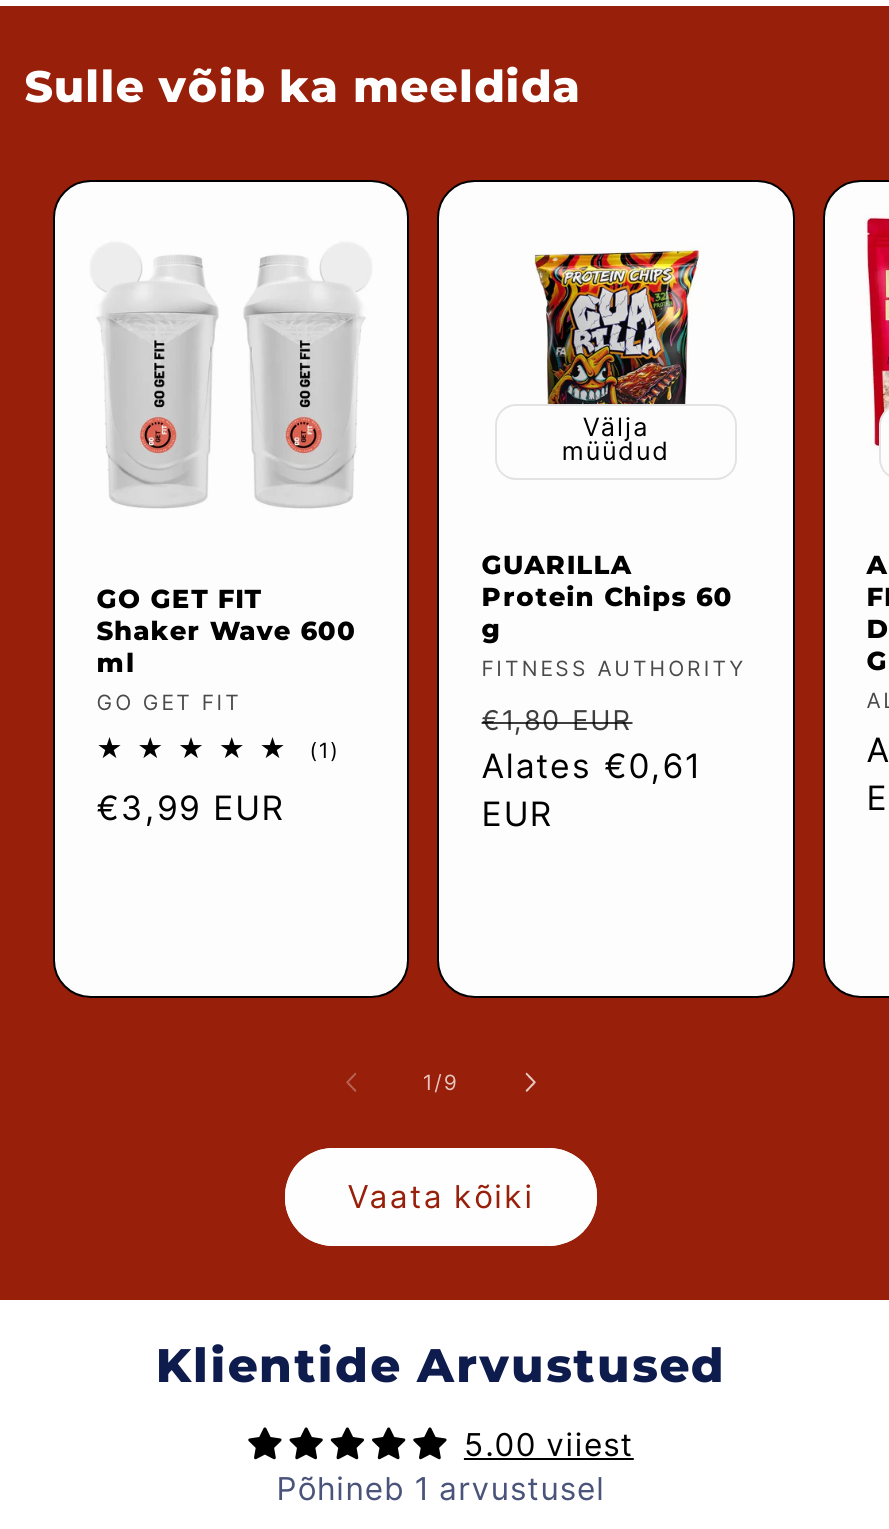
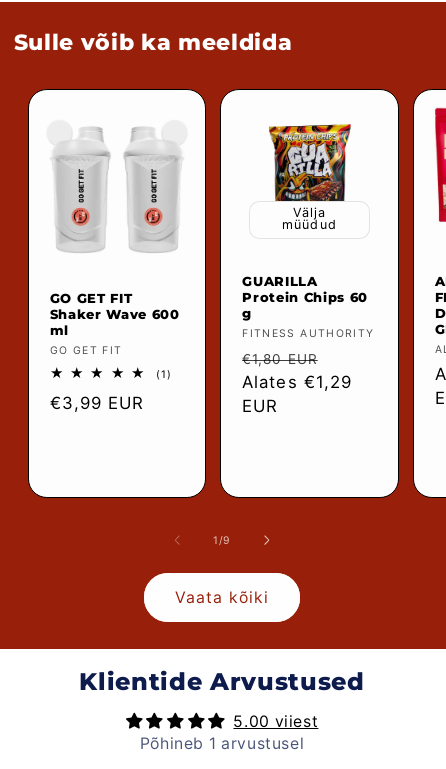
[482,746,703,786] Alates €0,61 -> [242,372,352,392] Alates €1,29

